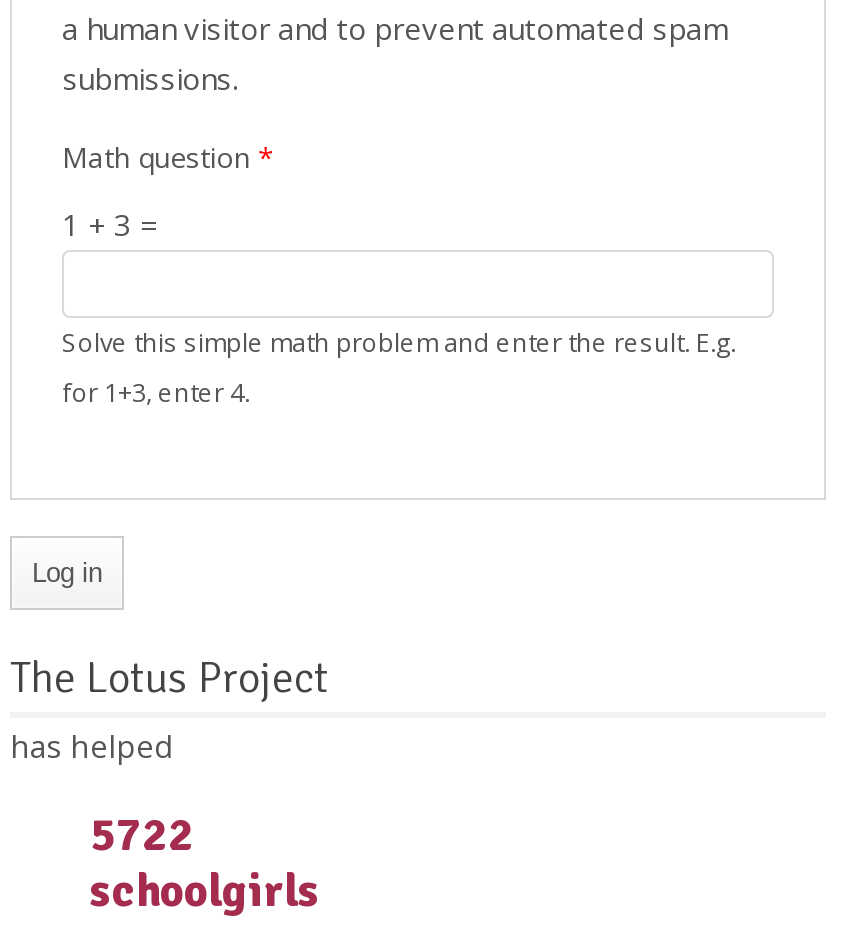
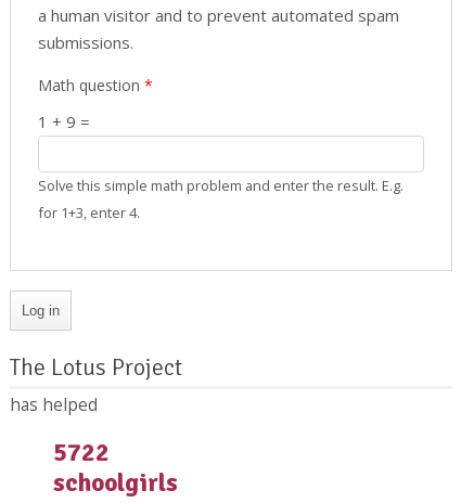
[62,204,158,244] 1 + 3 = -> [38,111,90,132] 1 + 9 =

